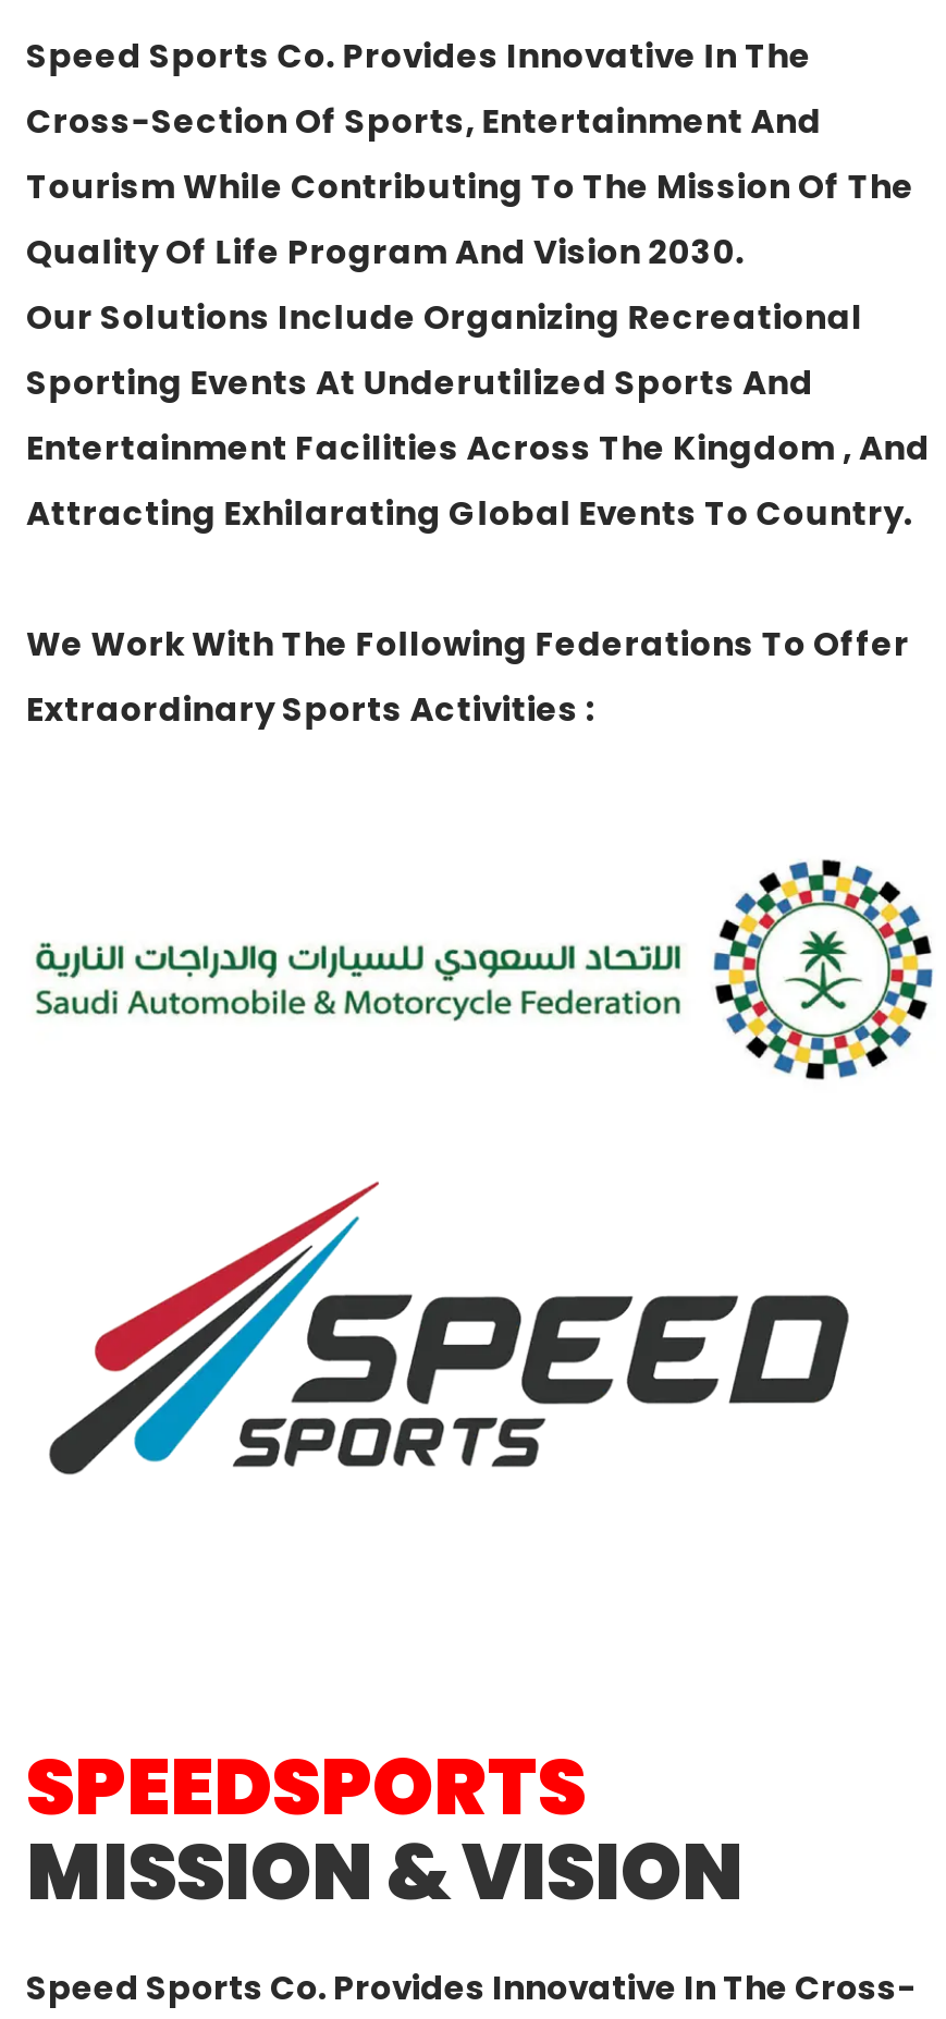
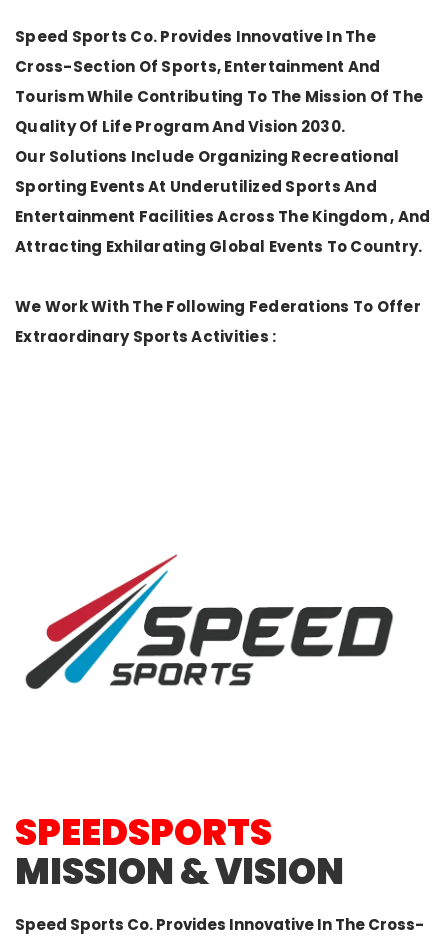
[712,858,934,1082] [image] -> none
[33,941,684,1021] [image] -> none

